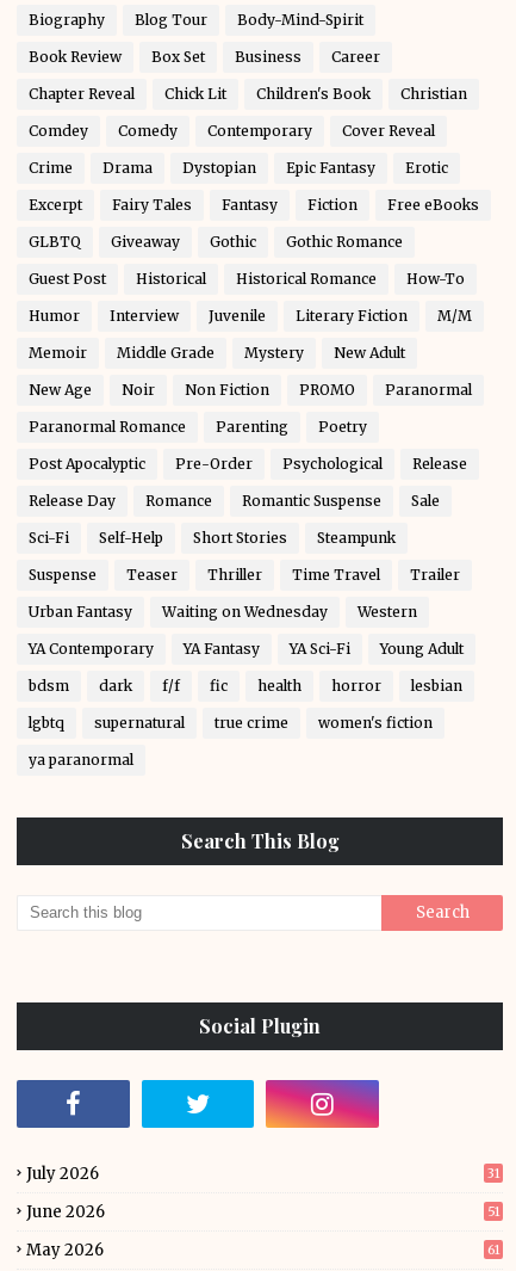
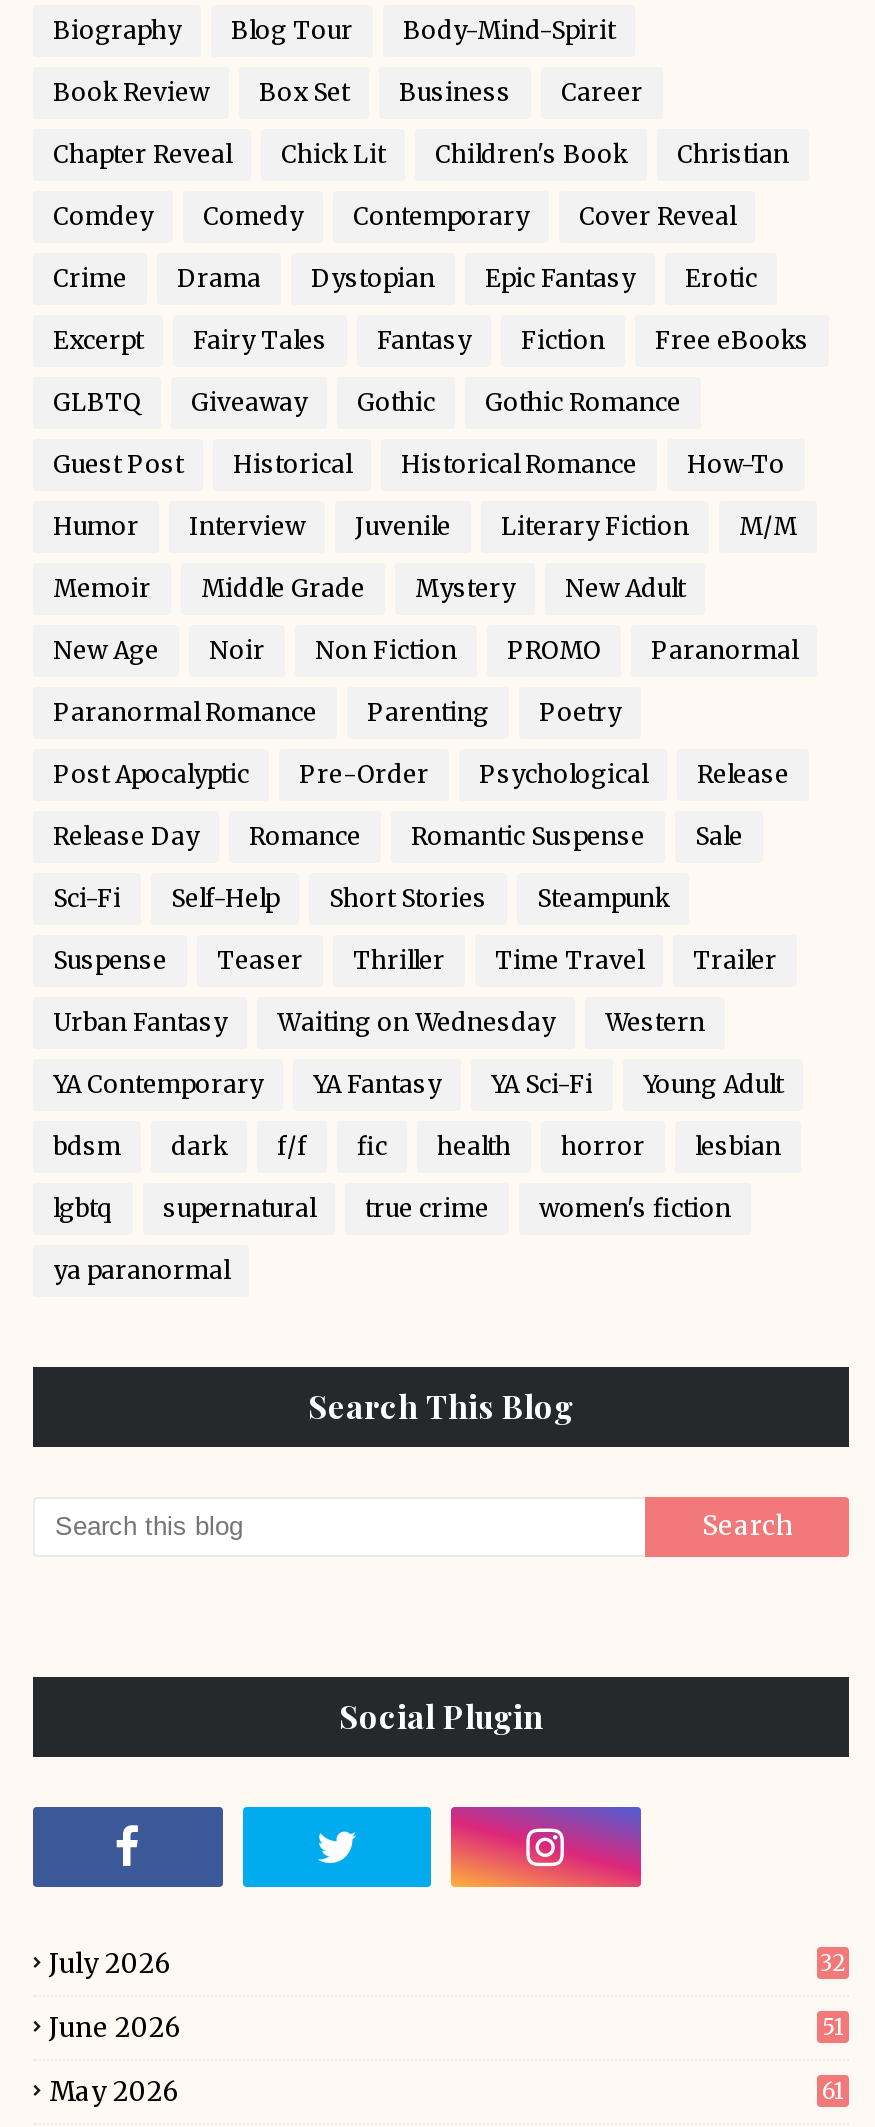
[487,1165,500,1181] 31 -> [820,1949,846,1977] 32

